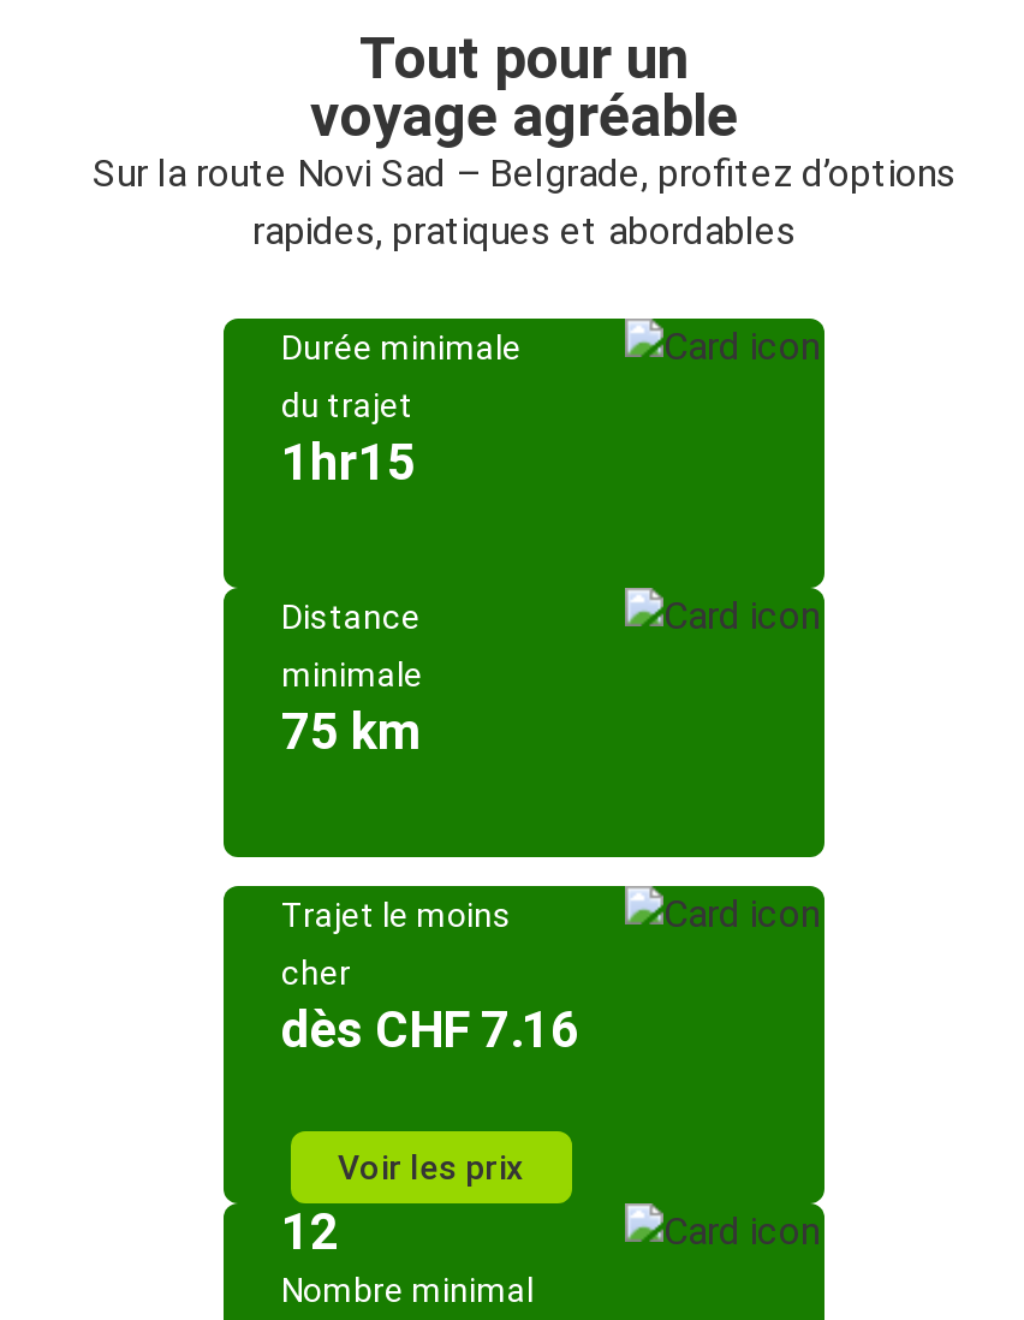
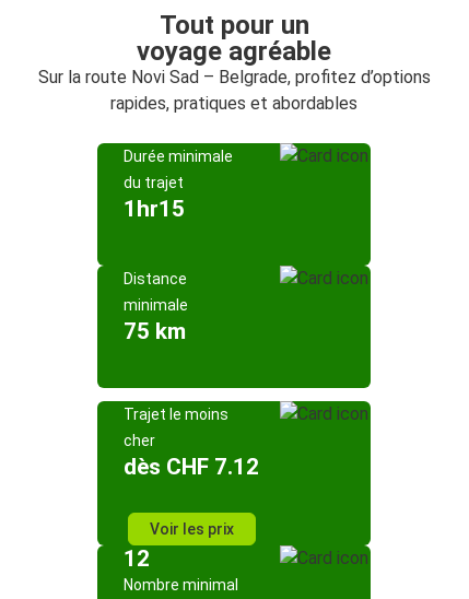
[281,1001,579,1059] dès CHF 7.16 -> [124,454,259,480] dès CHF 7.12

